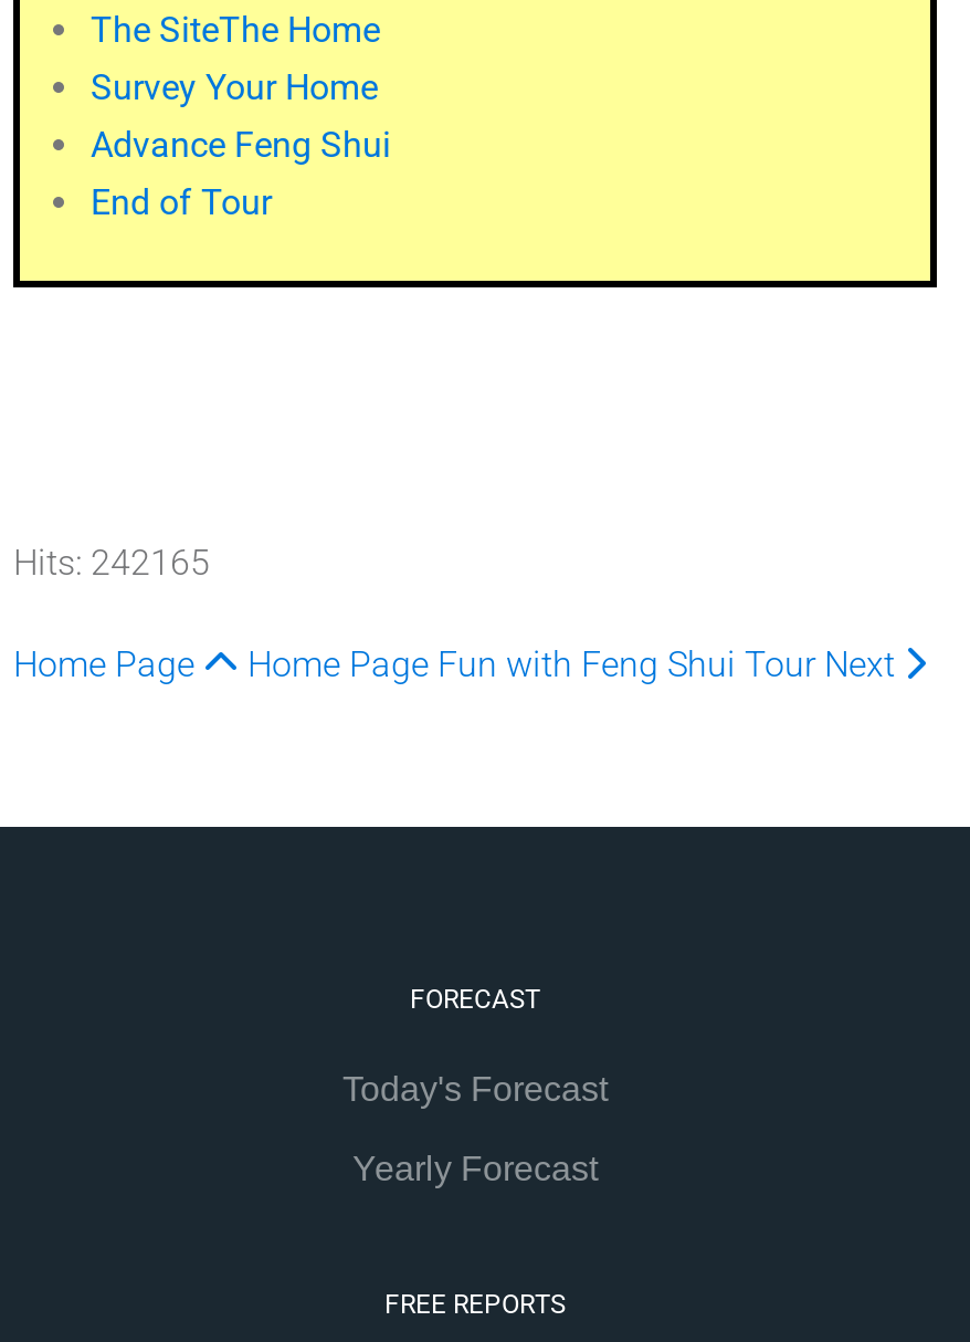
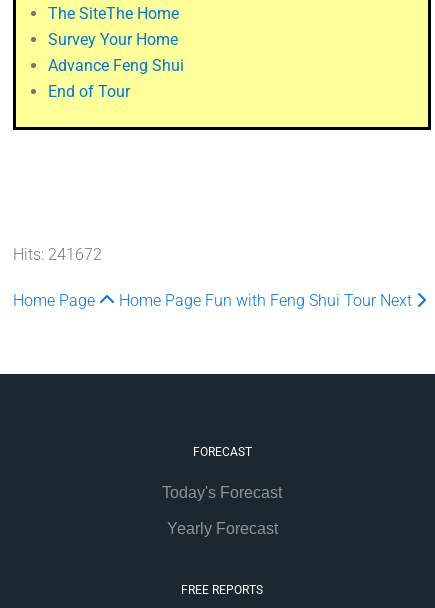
[13,542,210,584] Hits: 242165 -> [13,245,102,264] Hits: 241672

